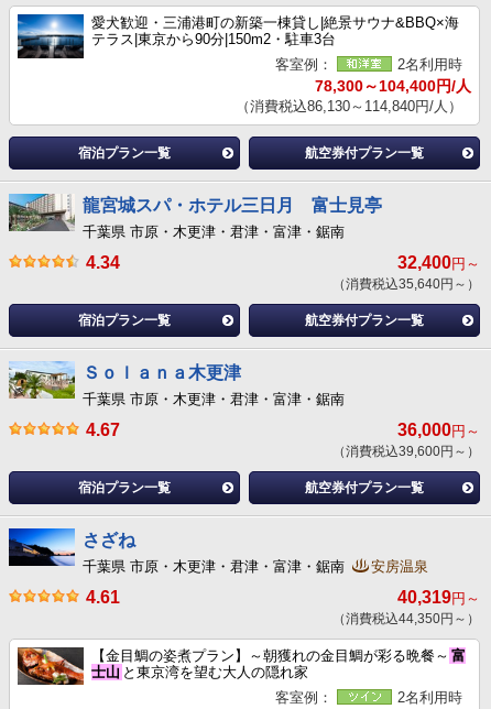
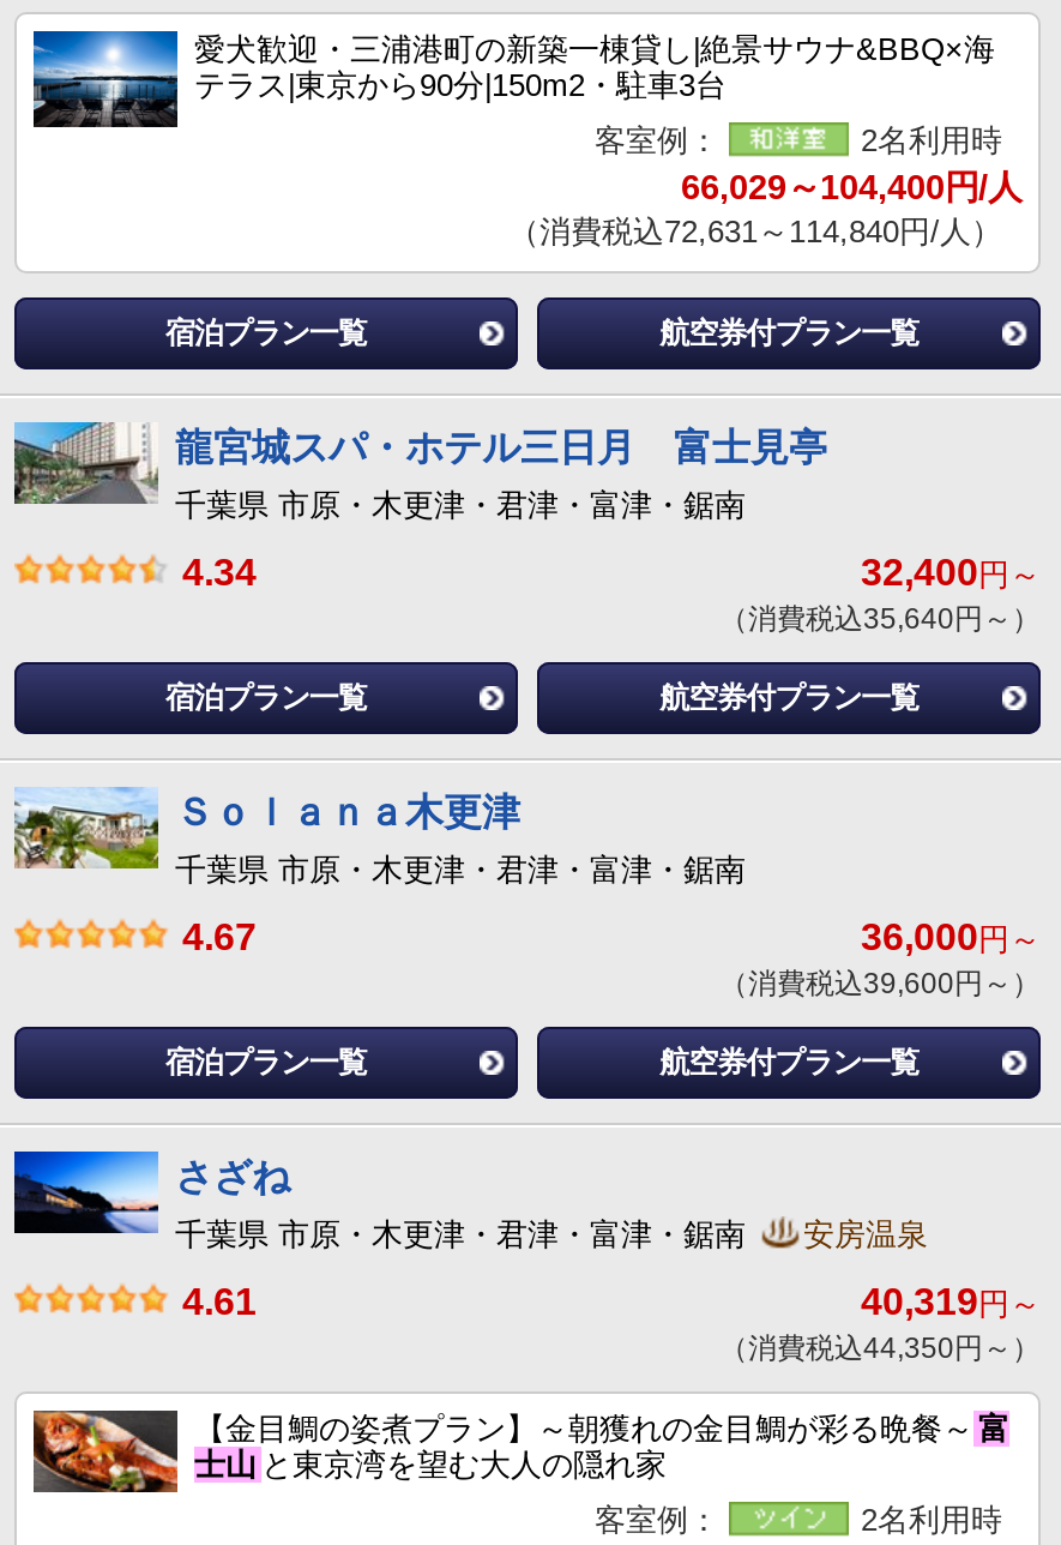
[315,77,471,95] 78,300～104,400円/人 -> [681,168,1021,206] 66,029～104,400円/人
[236,98,462,114] （消費税込86,130～114,840円/人） -> [508,214,1002,250] （消費税込72,631～114,840円/人）

